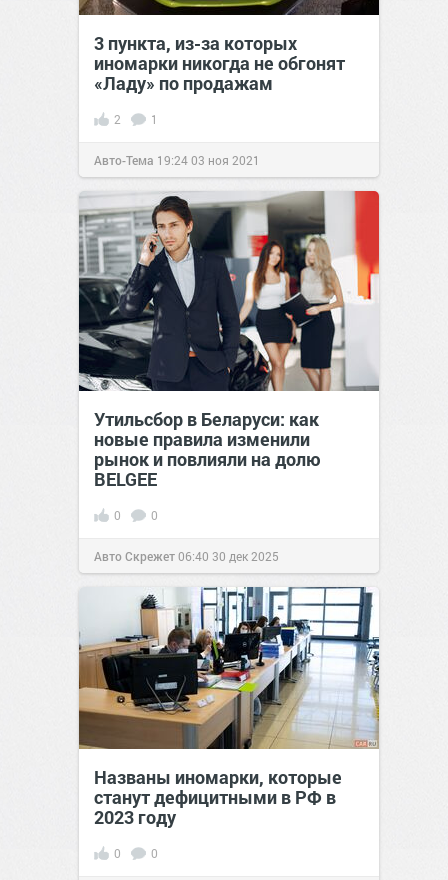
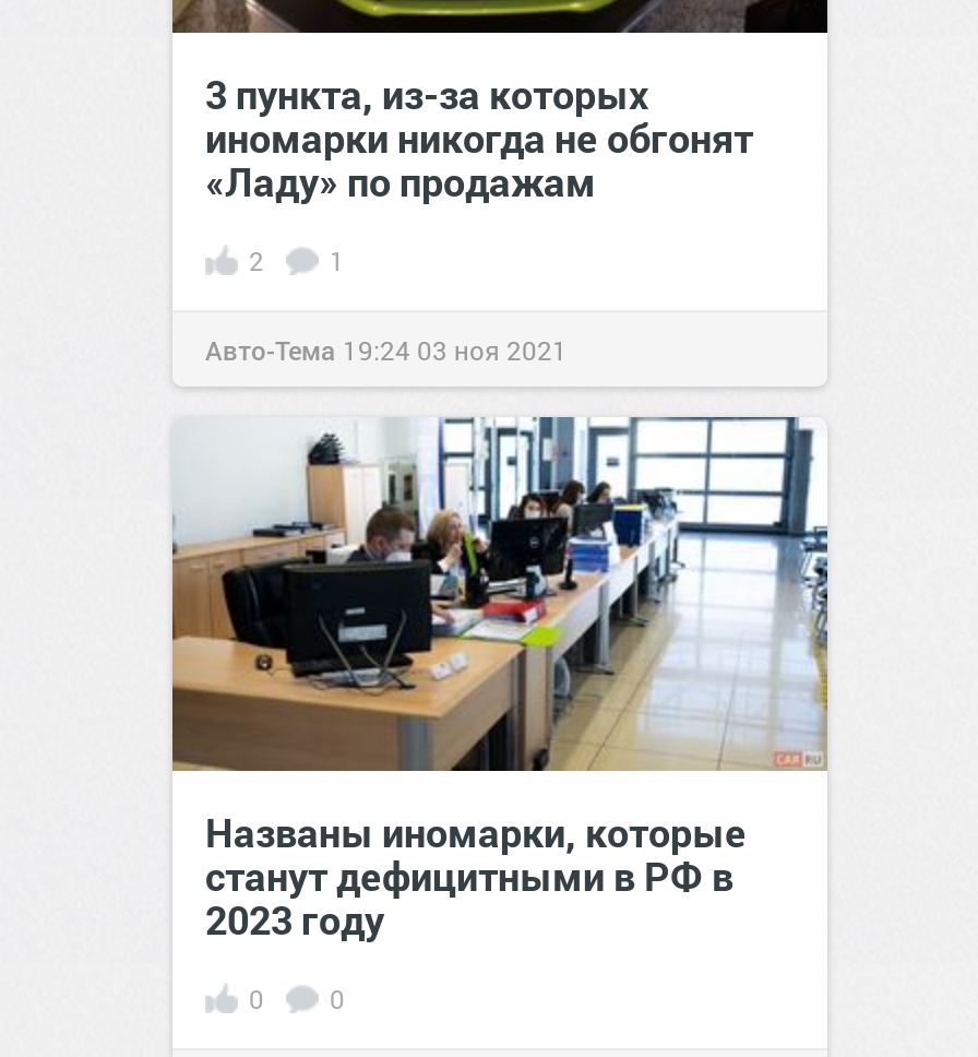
[78,190,380,564] [image] | Утильсбор в Беларуси: как | новые правила изменили | рынок и повлияли на долю | BELGEE | 0 | 0 | Авто Скрежет 06:40 30 дек 2025 -> none

